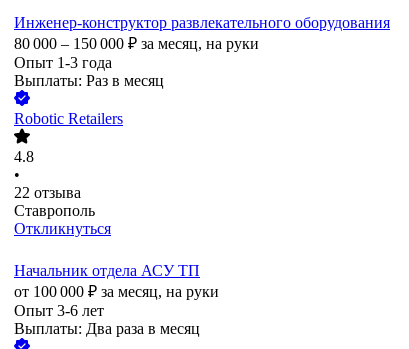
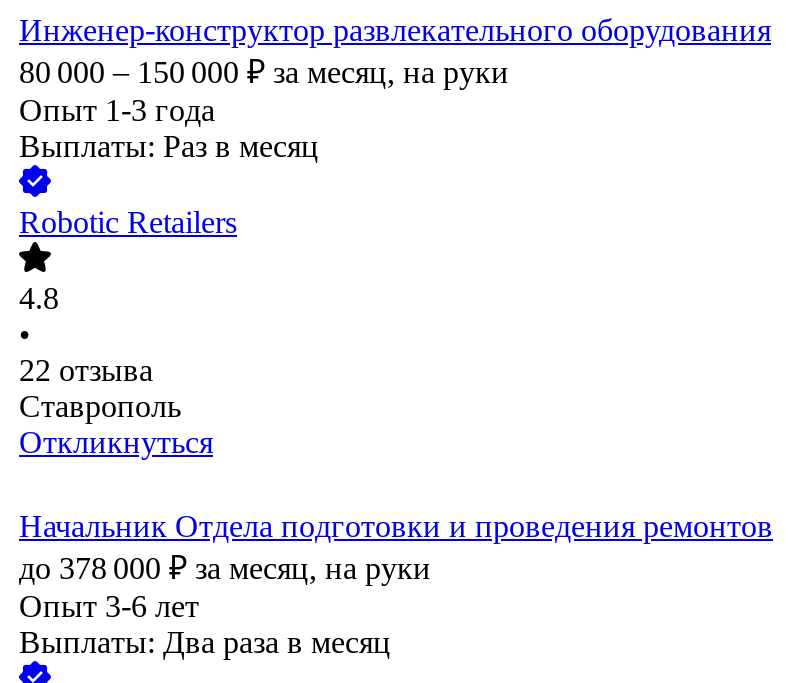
[14,262,219,300] Начальник отдела АСУ ТП | от 100 000 ₽ за месяц, на руки -> [19,510,773,586] Начальник Отдела подготовки и проведения ремонтов | до 378 000 ₽ за месяц, на руки

